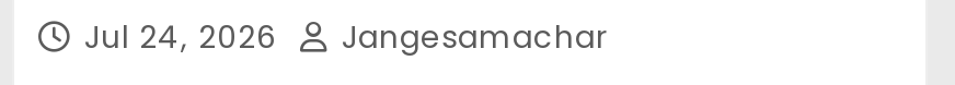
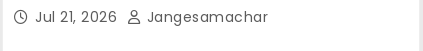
[84,14,608,58] Jul 24, 2026 Jangesamachar -> [35,7,268,27] Jul 21, 2026 Jangesamachar

